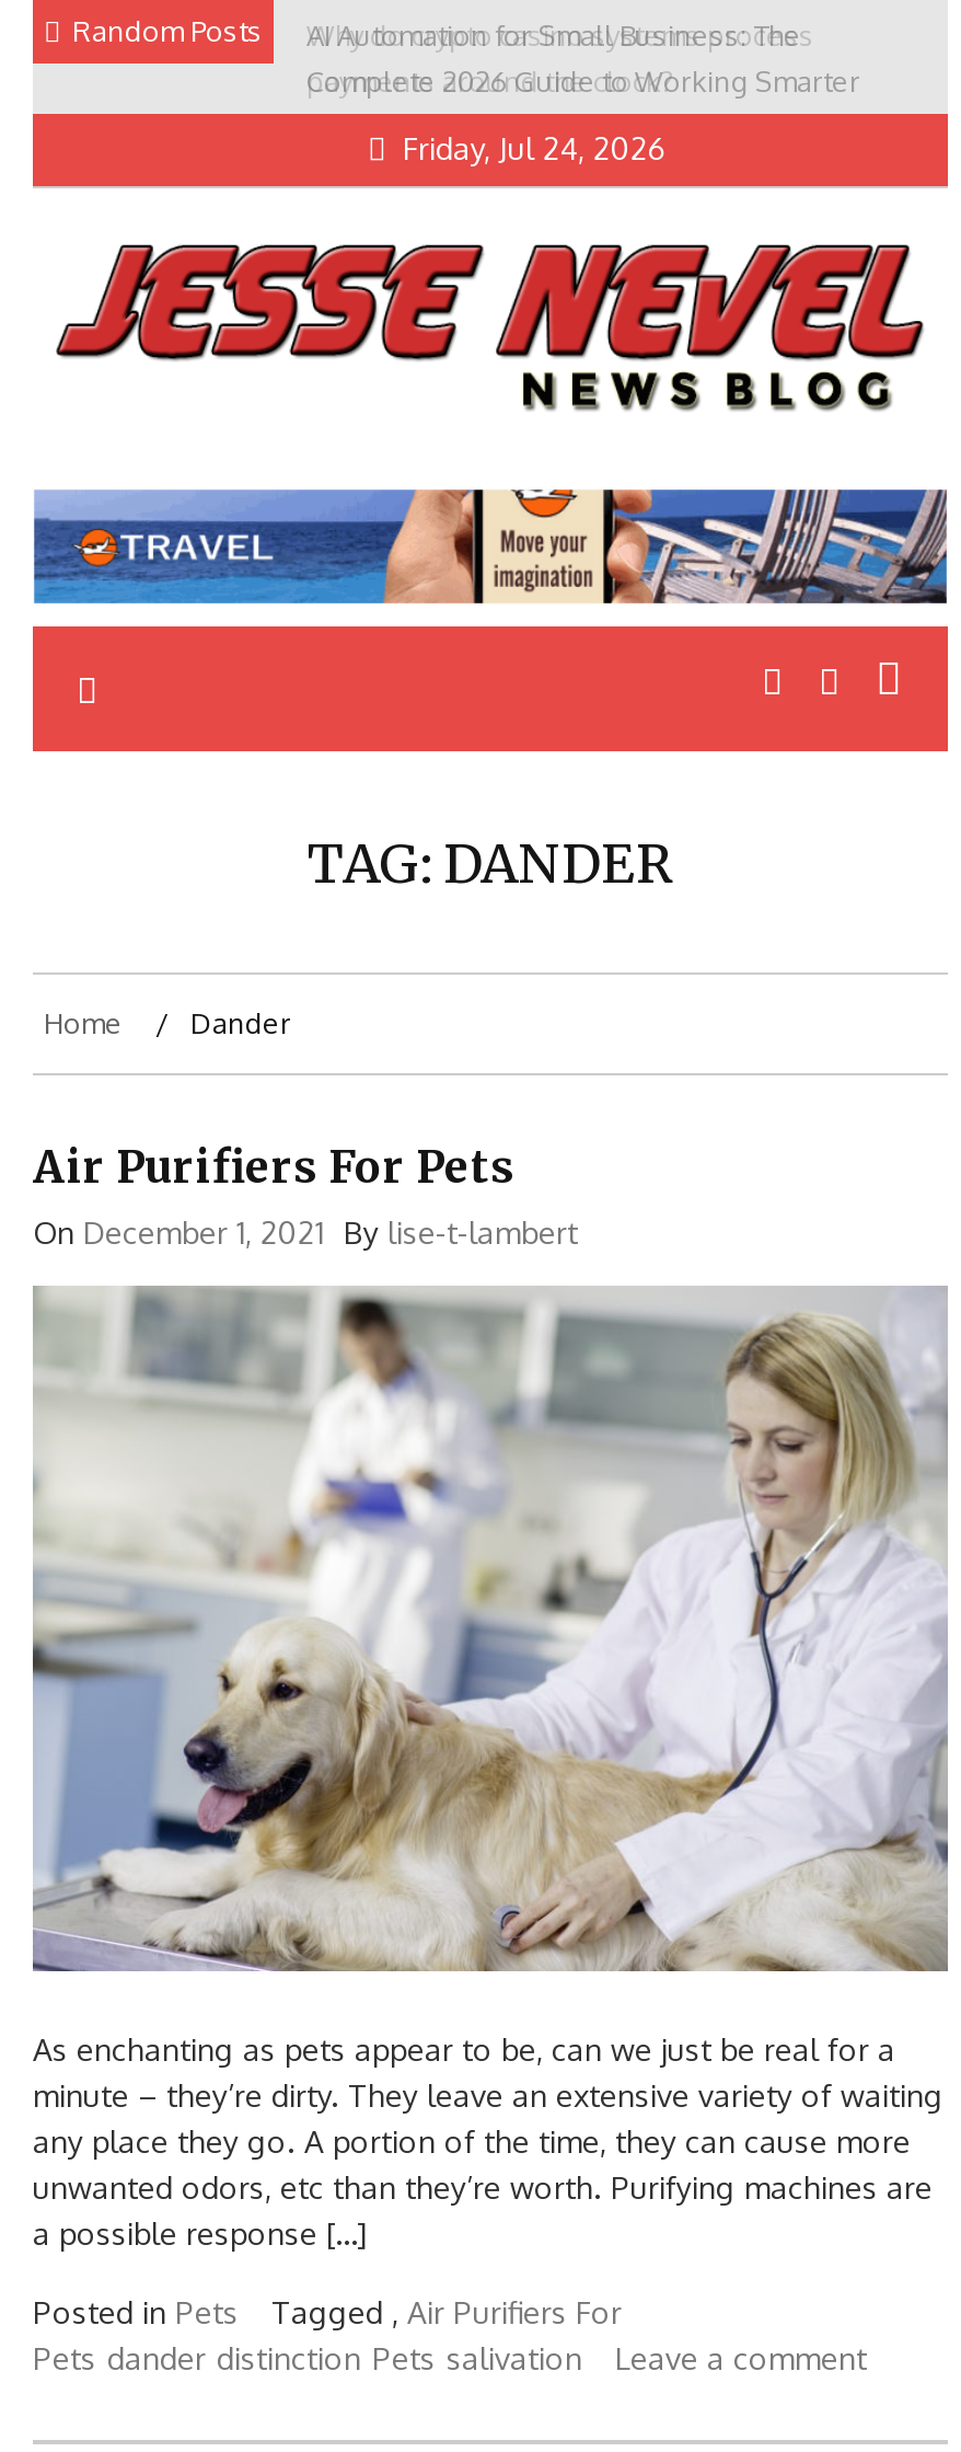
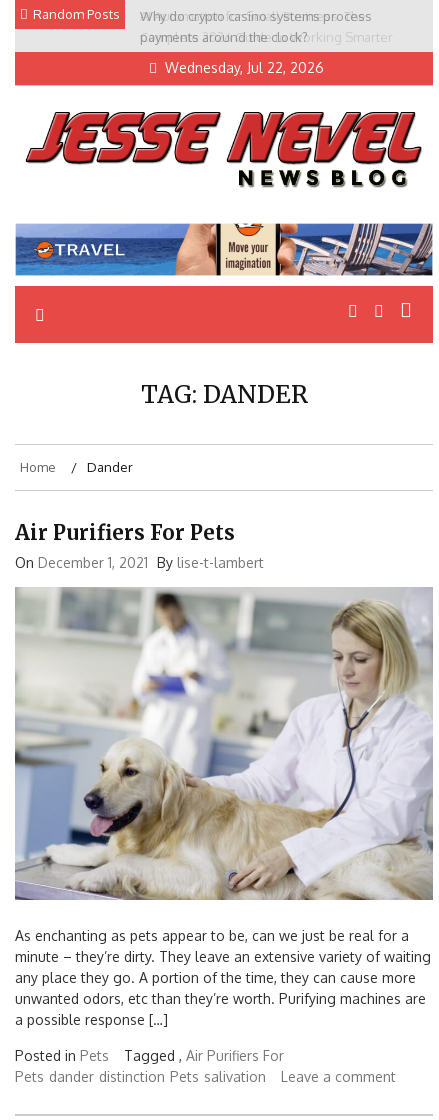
[394,129,668,166] Friday, Jul 24, 2026 -> [161,59,324,76] Wednesday, Jul 22, 2026

